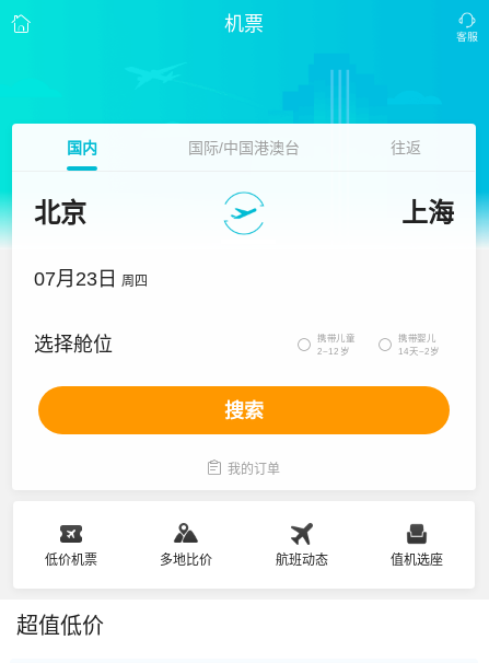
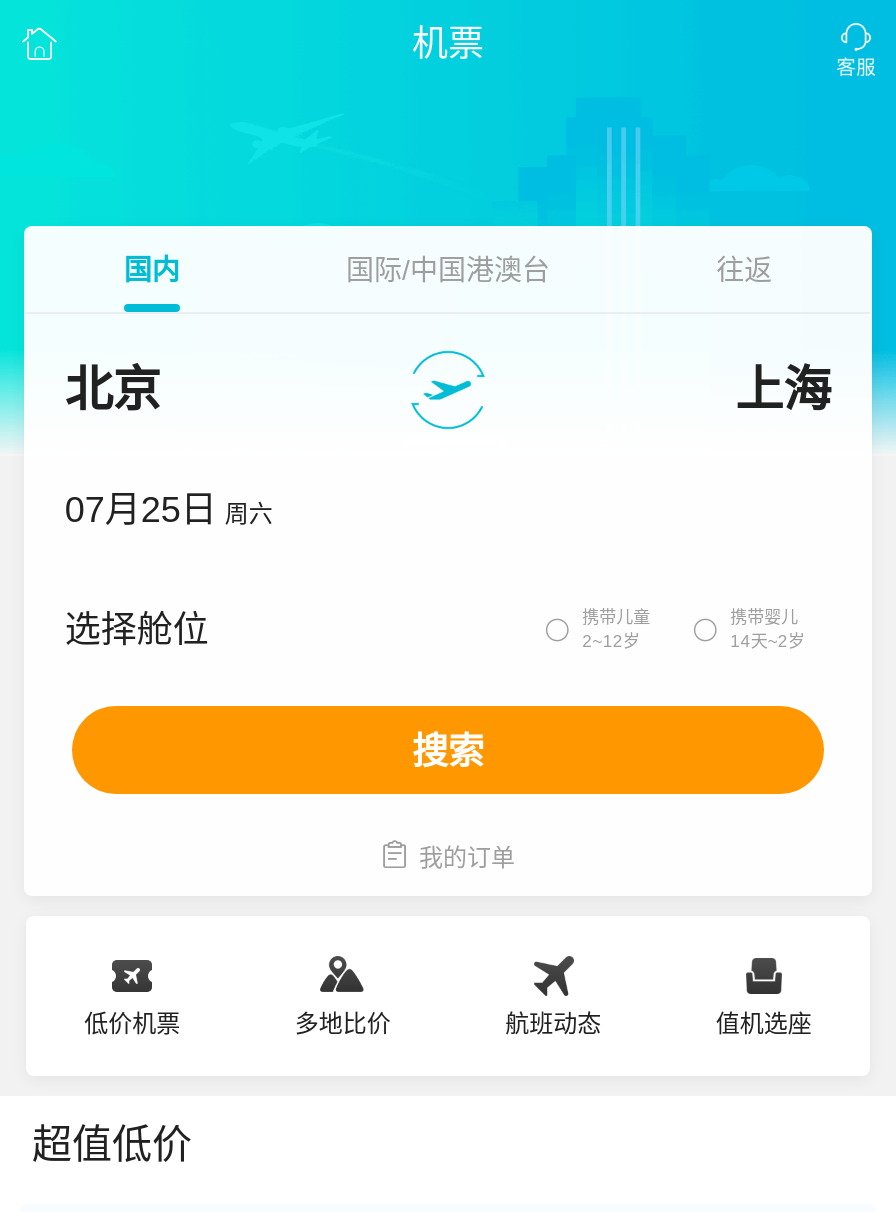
[34,268,148,290] 07月23日 周四 -> [65,490,273,530] 07月25日 周六

